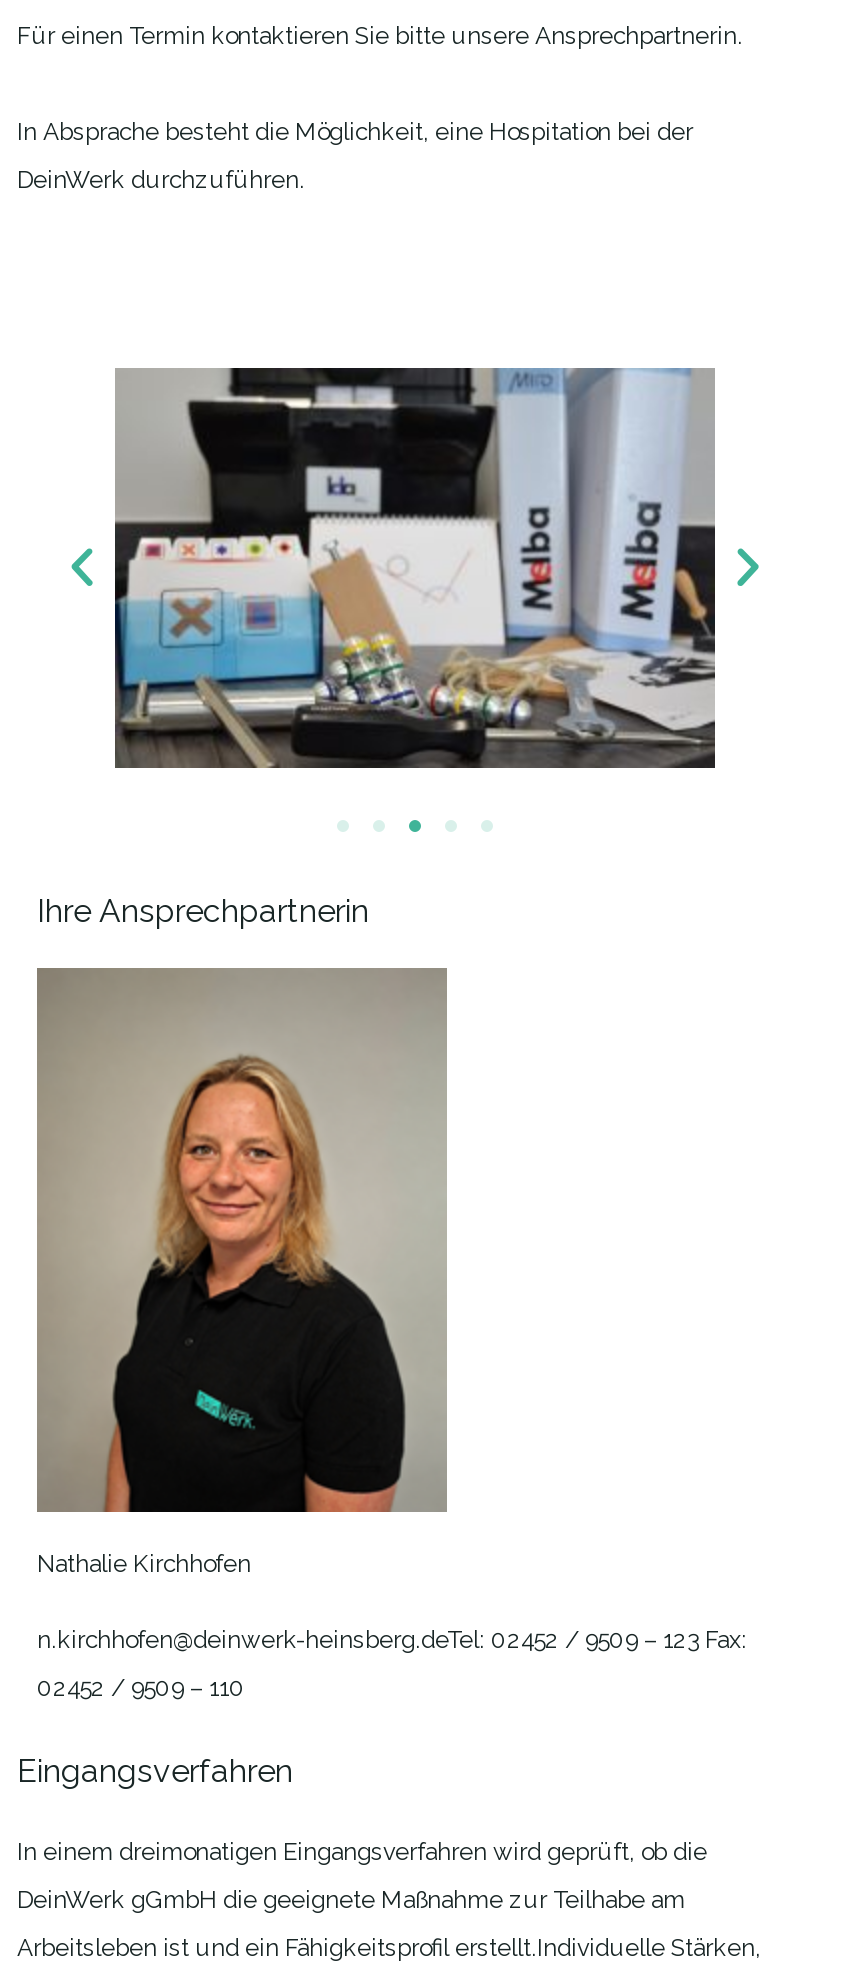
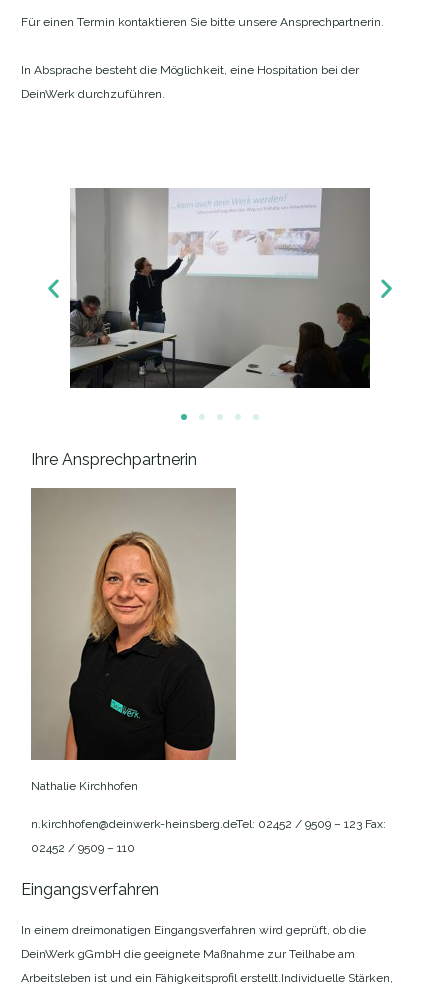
[113,366,715,768] [image] -> [69,188,371,388] [image]

